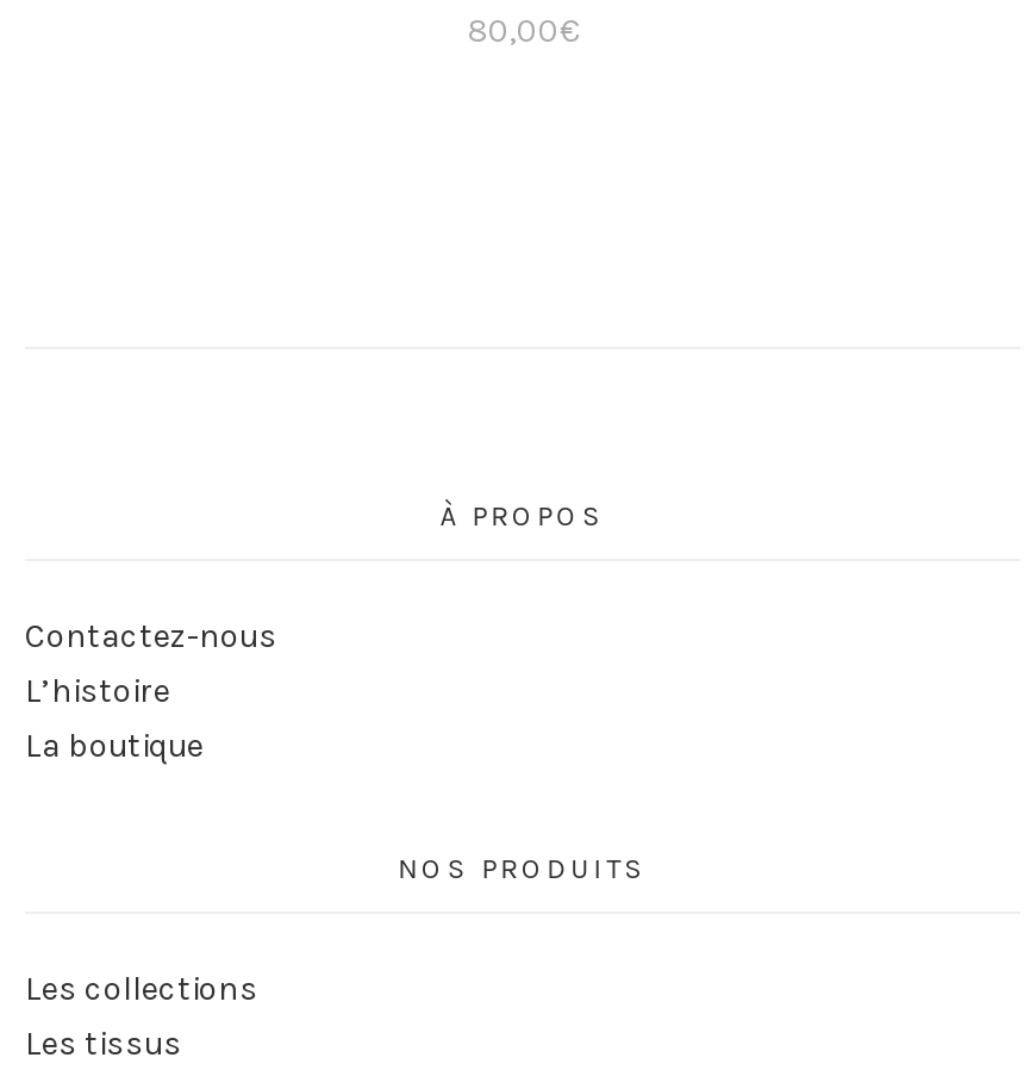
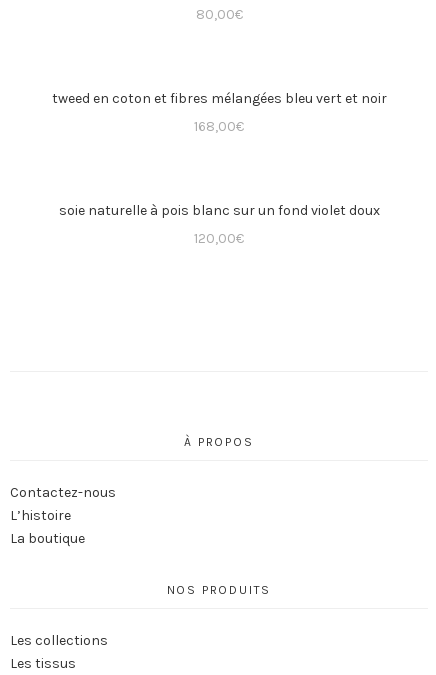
none -> [51,90,386,135] tweed en coton et fibres mélangées bleu vert et noir | 168,00€
none -> [58,202,379,247] soie naturelle à pois blanc sur un fond violet doux | 120,00€

